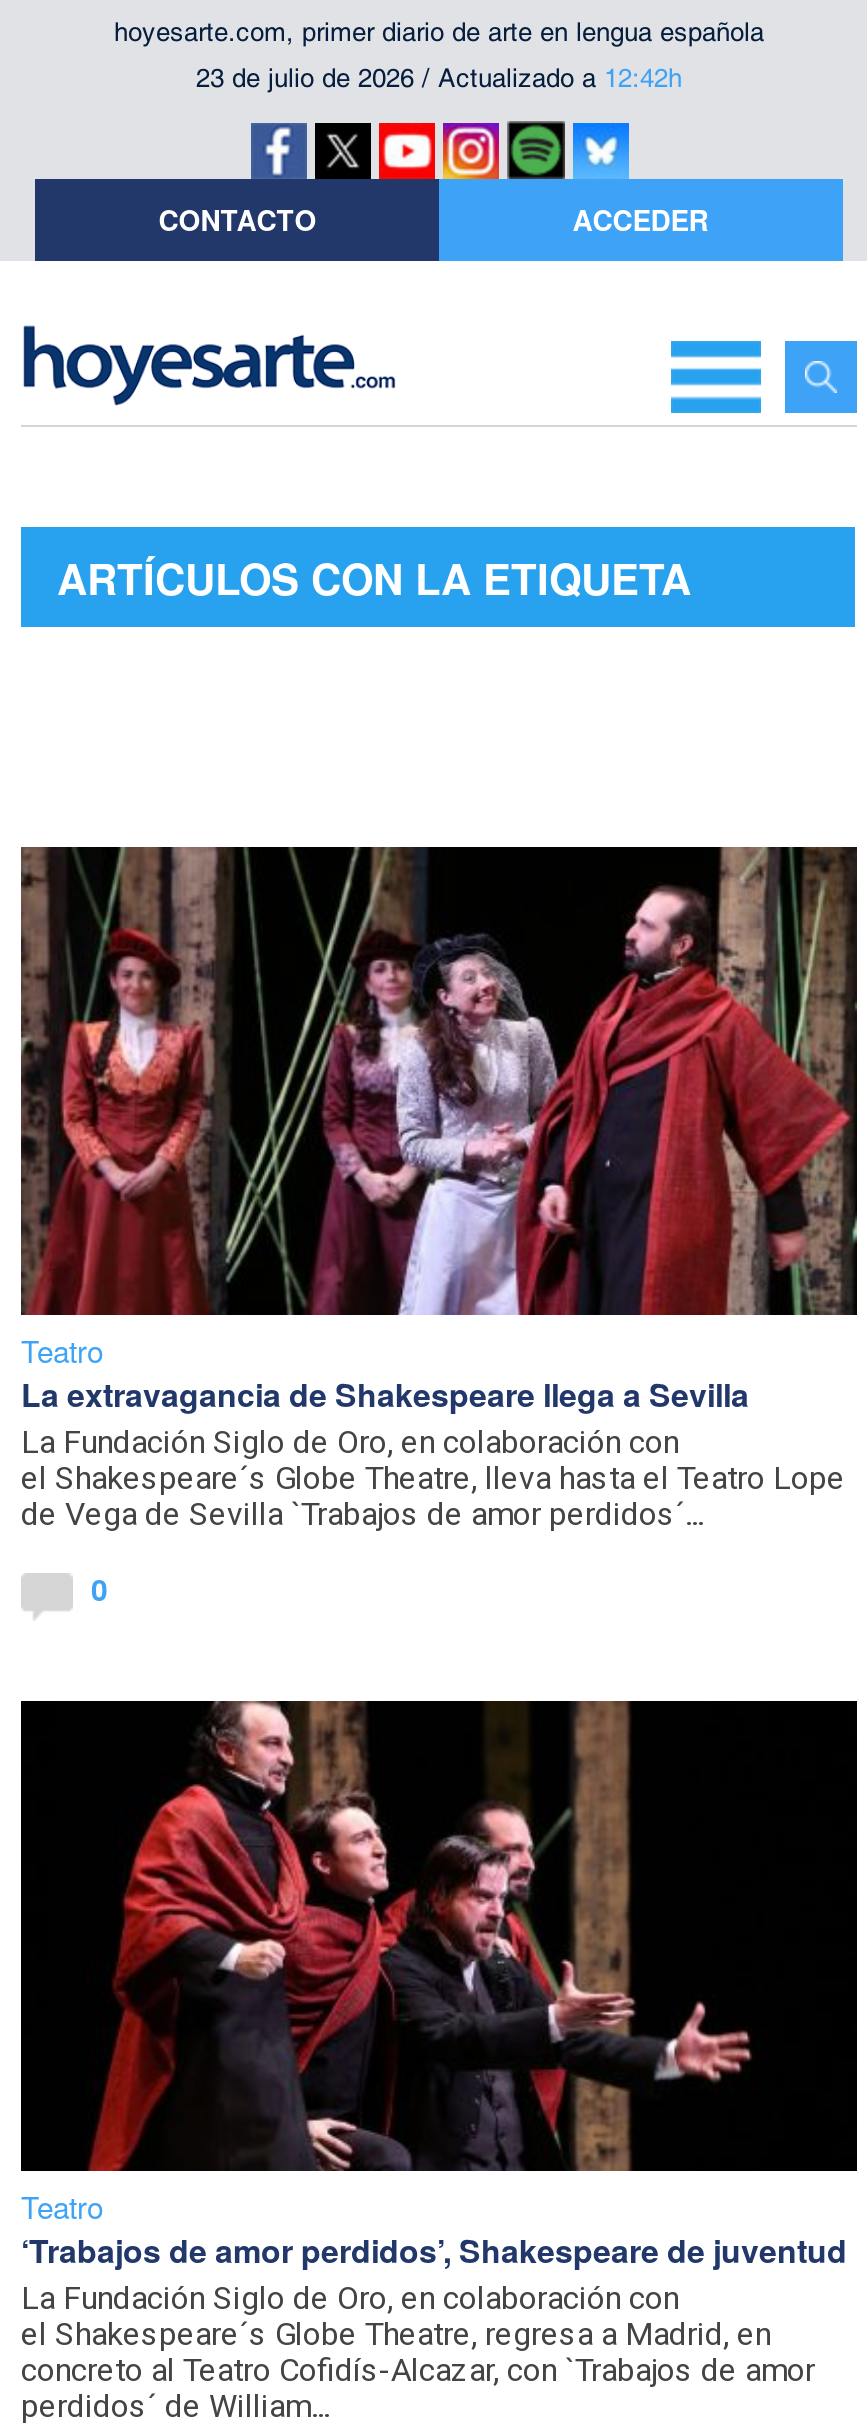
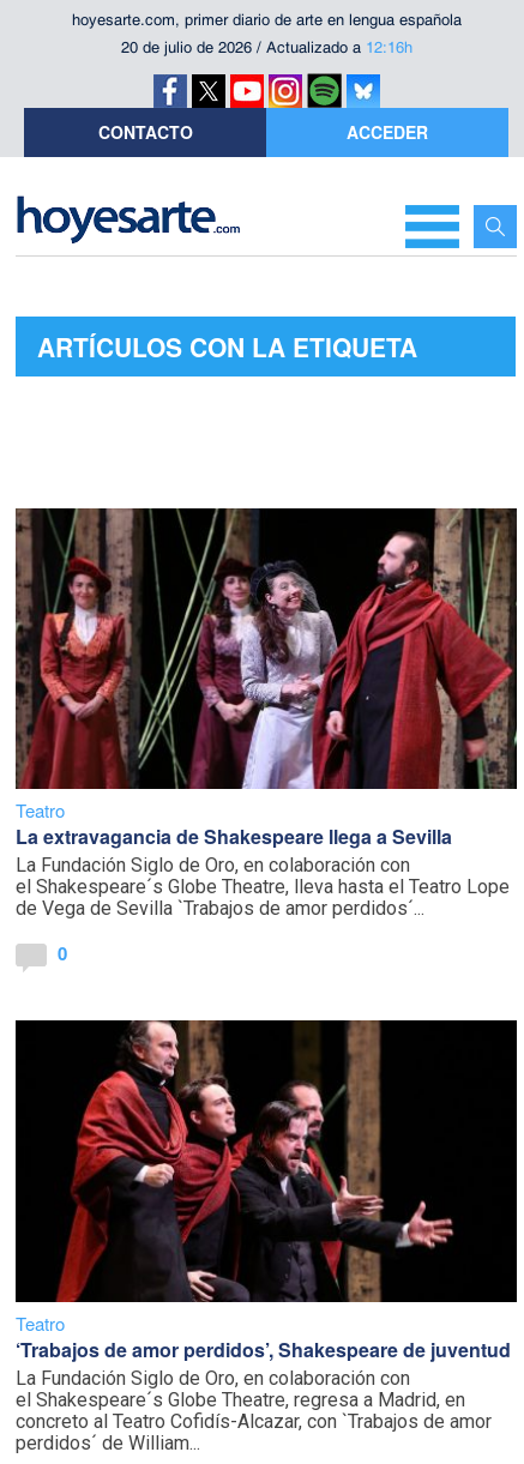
[196,63,682,93] 23 de julio de 2026 / Actualizado a 12:42h -> [121,38,412,56] 20 de julio de 2026 / Actualizado a 12:16h

